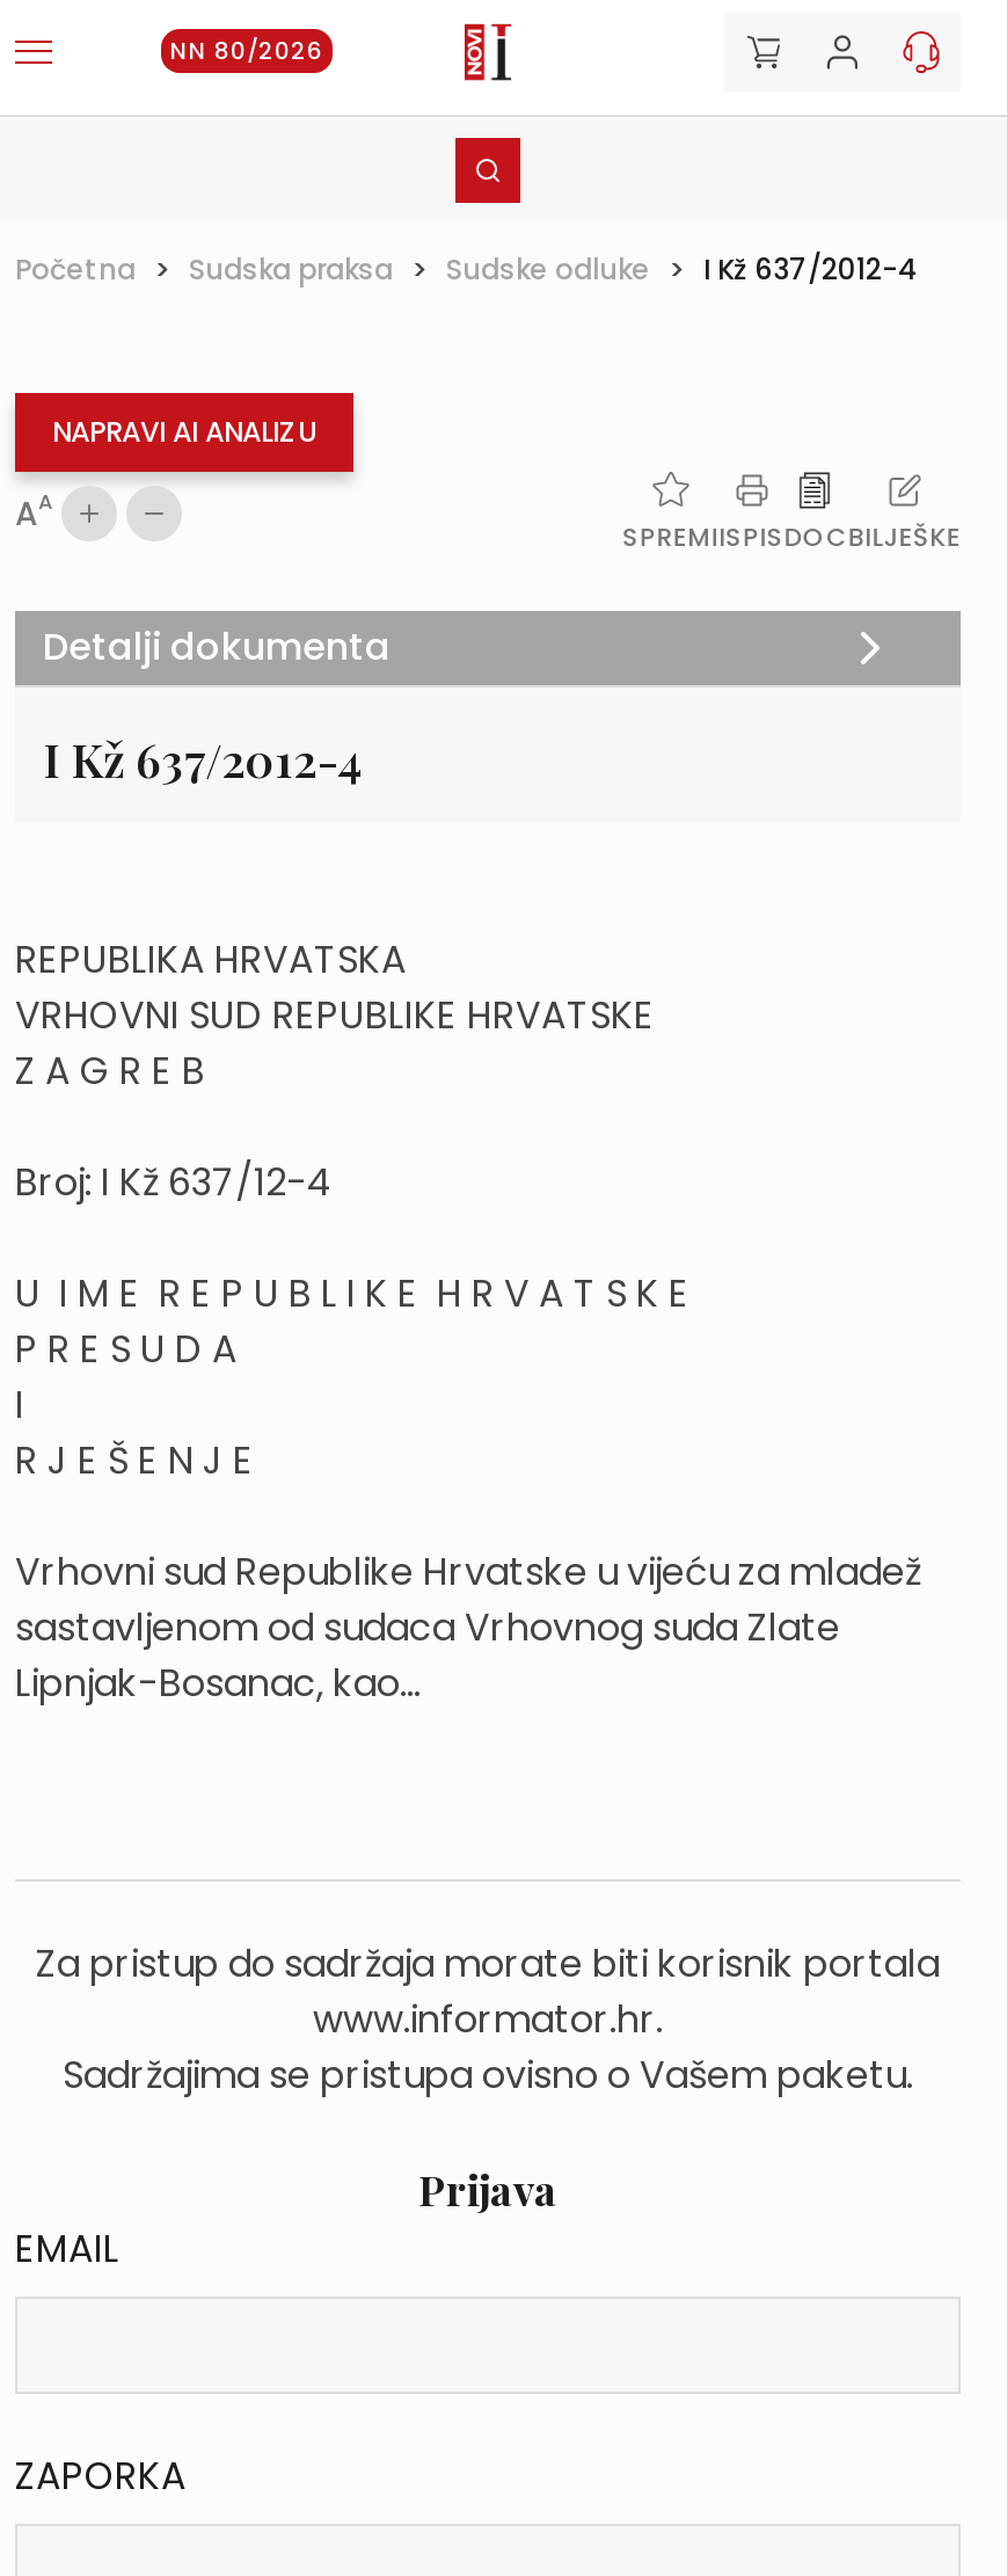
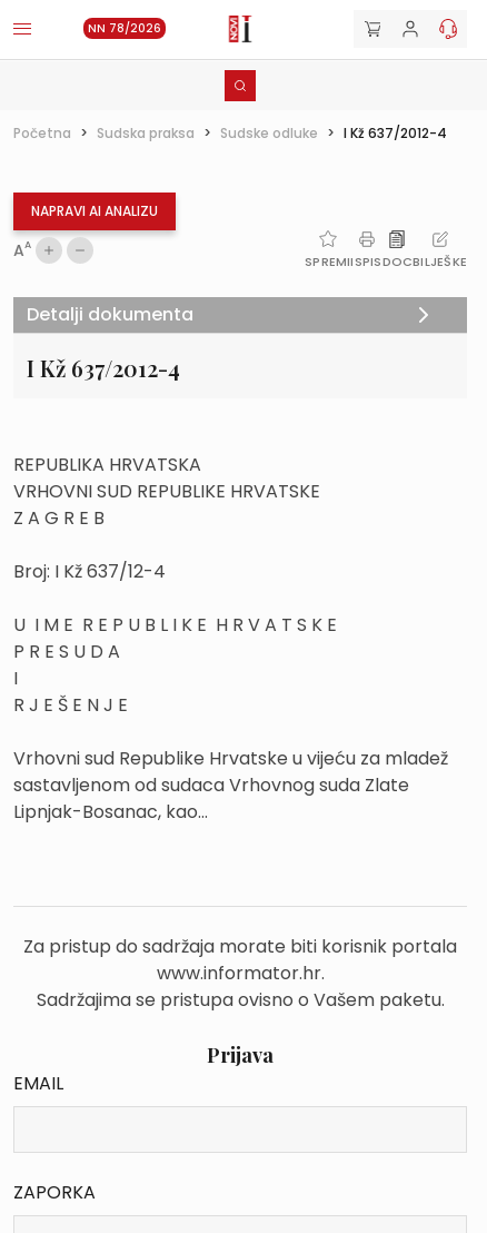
[170,34,323,68] NN 80/2026 -> [88,20,161,37] NN 78/2026

